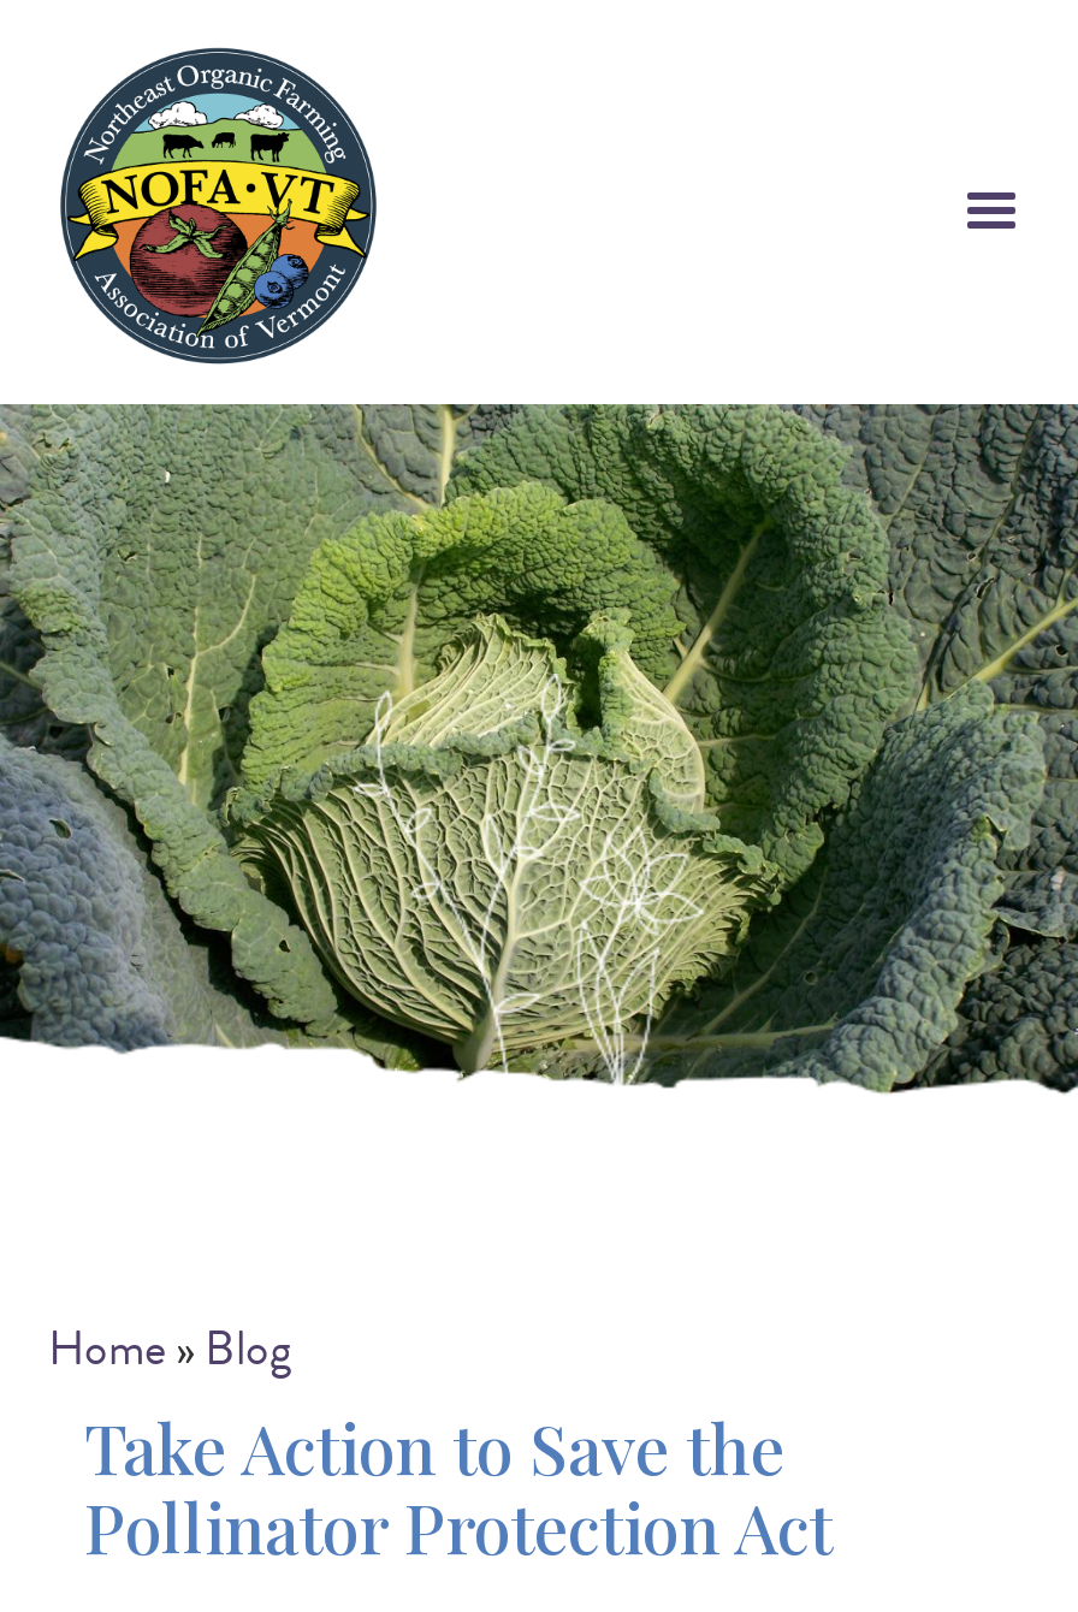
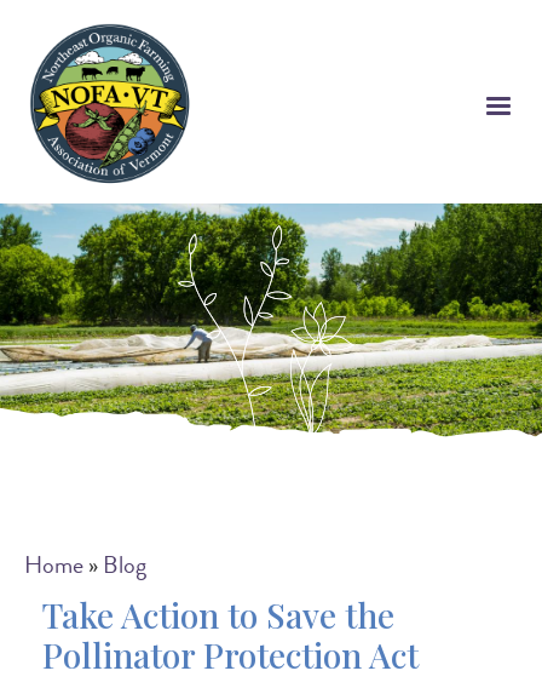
[7,402,1071,1095] [image] -> [4,202,538,436] [image]

